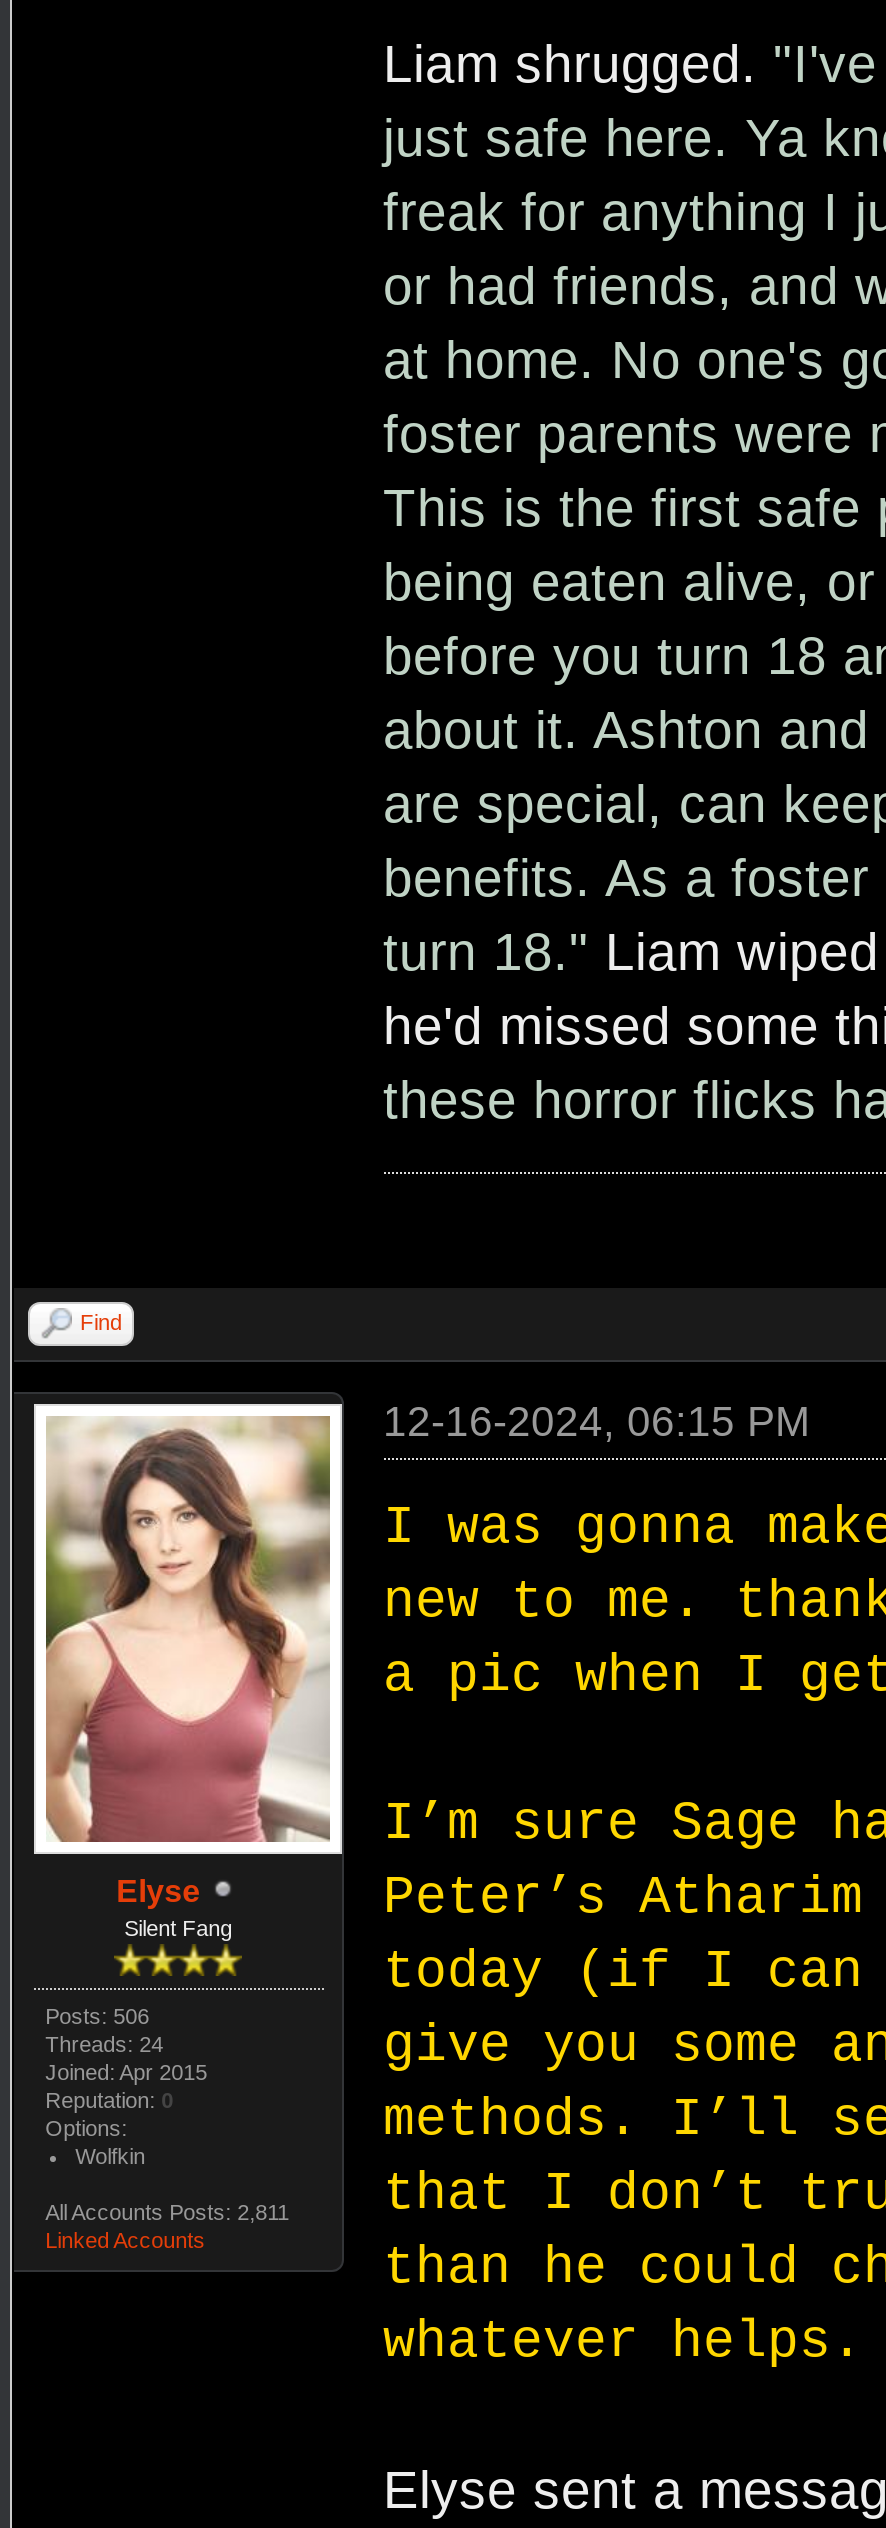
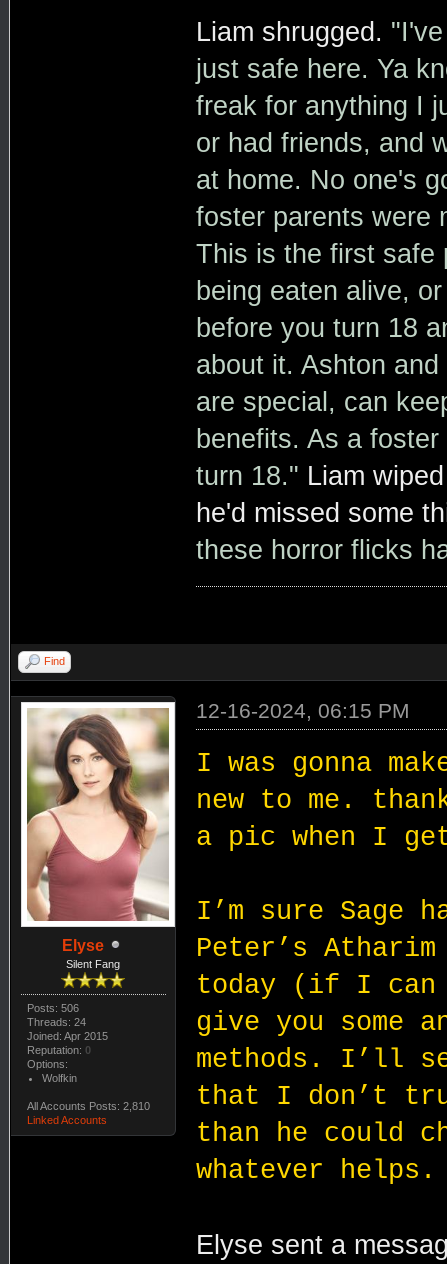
[45,2199,289,2223] All Accounts Posts: 2,811 -> [27,1100,150,1112] All Accounts Posts: 2,810

